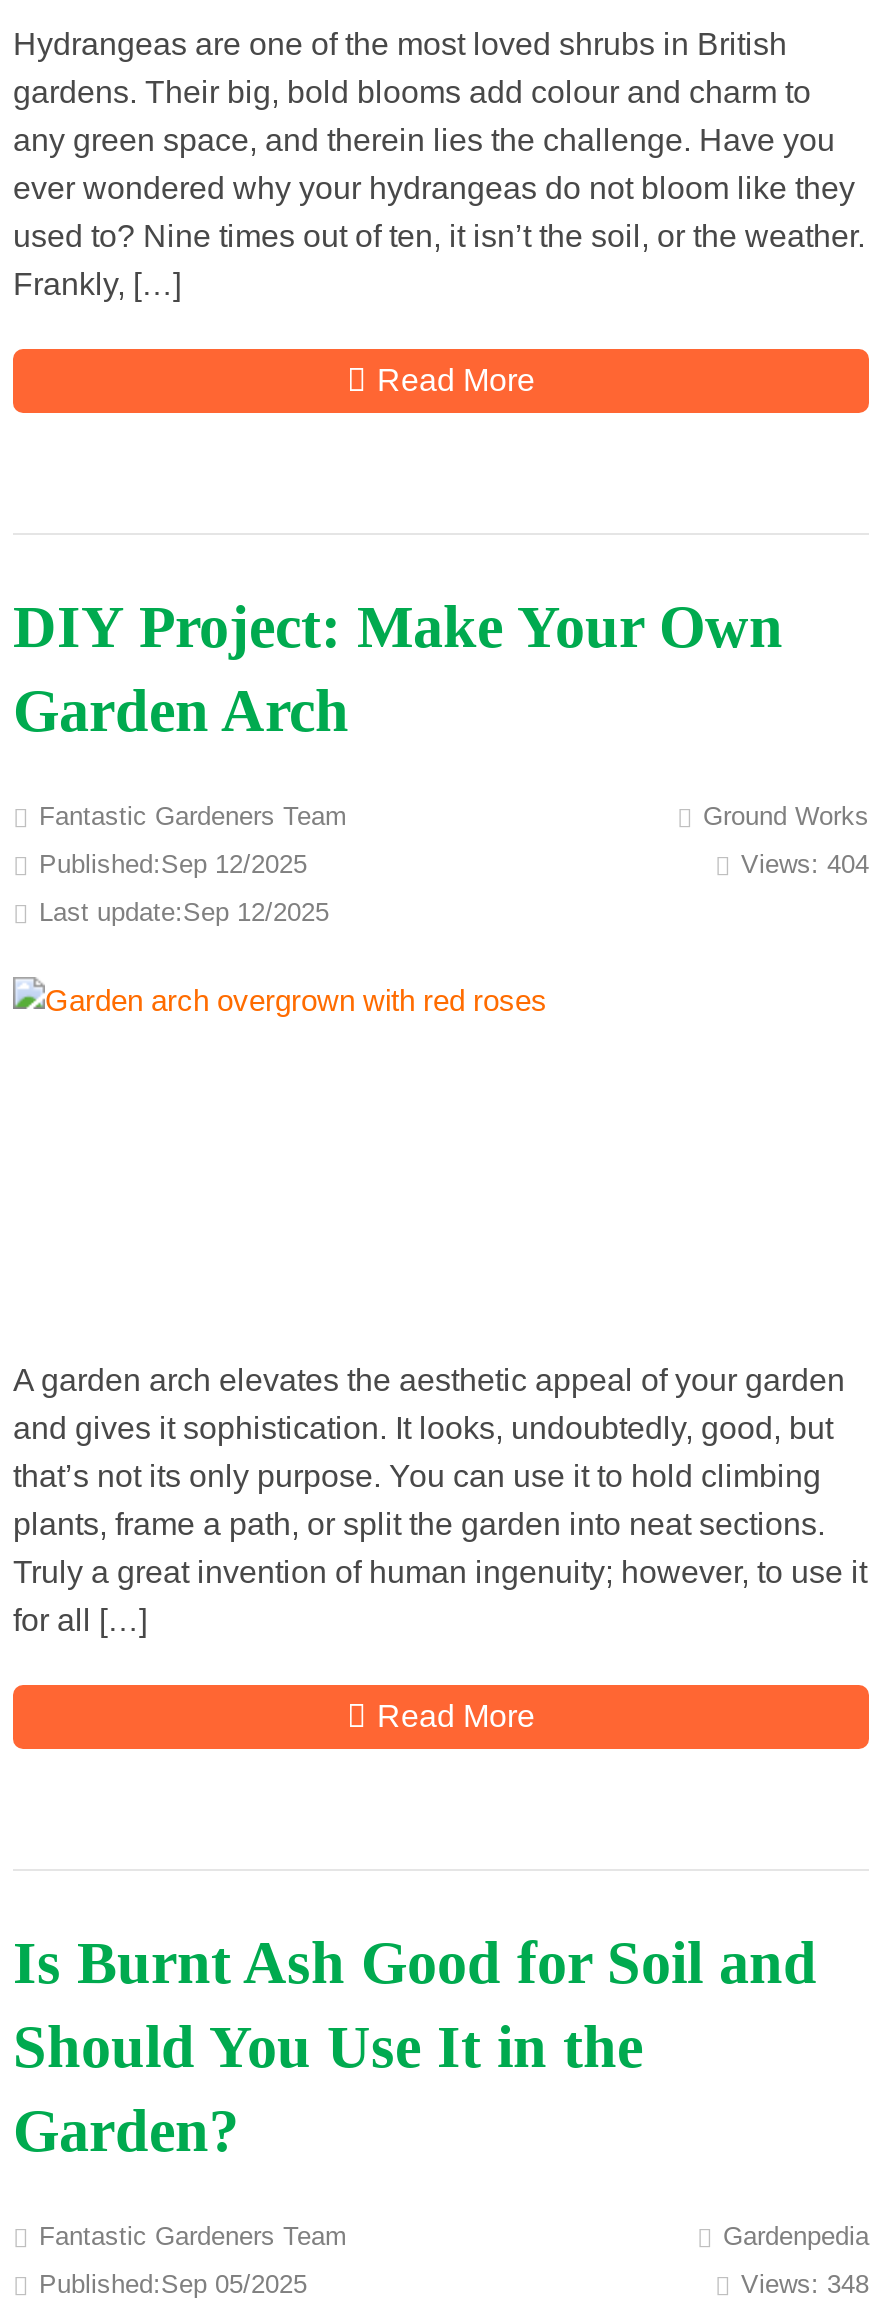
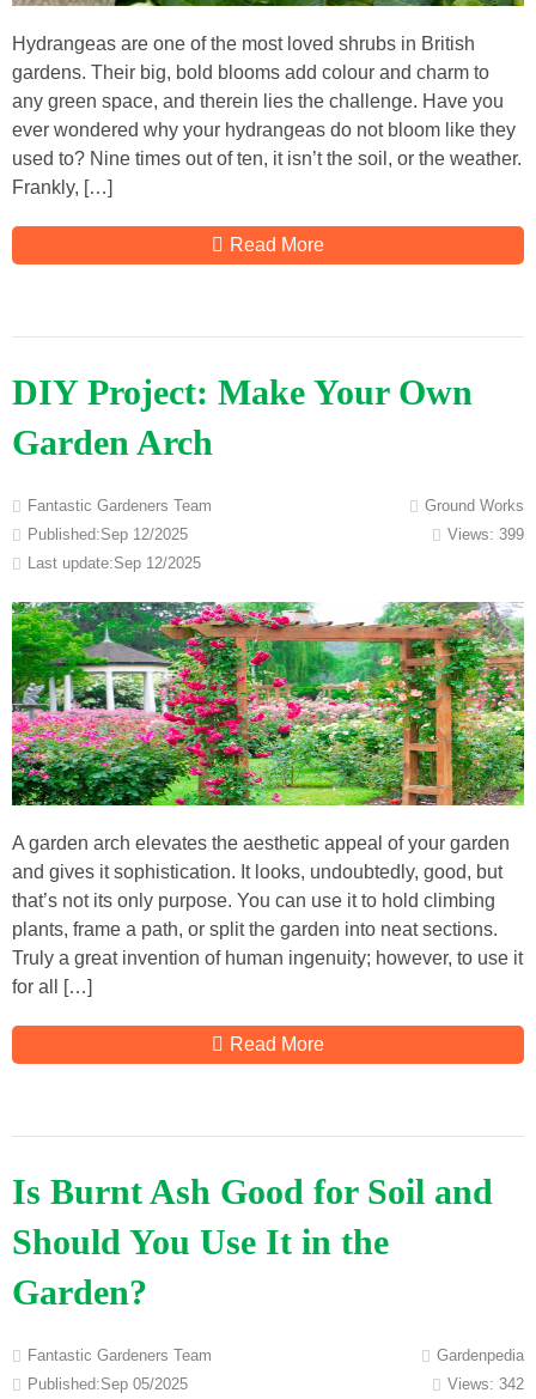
[741,849,869,879] Views: 404 -> [447,525,524,543] Views: 399
none -> [11,601,525,807] [image]
[741,2269,869,2299] Views: 348 -> [447,1375,524,1393] Views: 342

